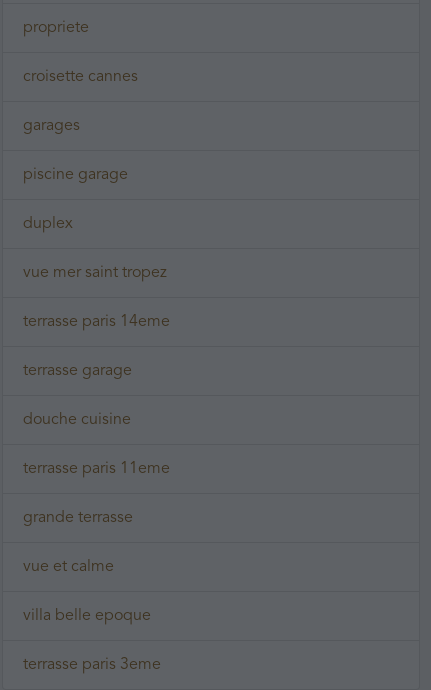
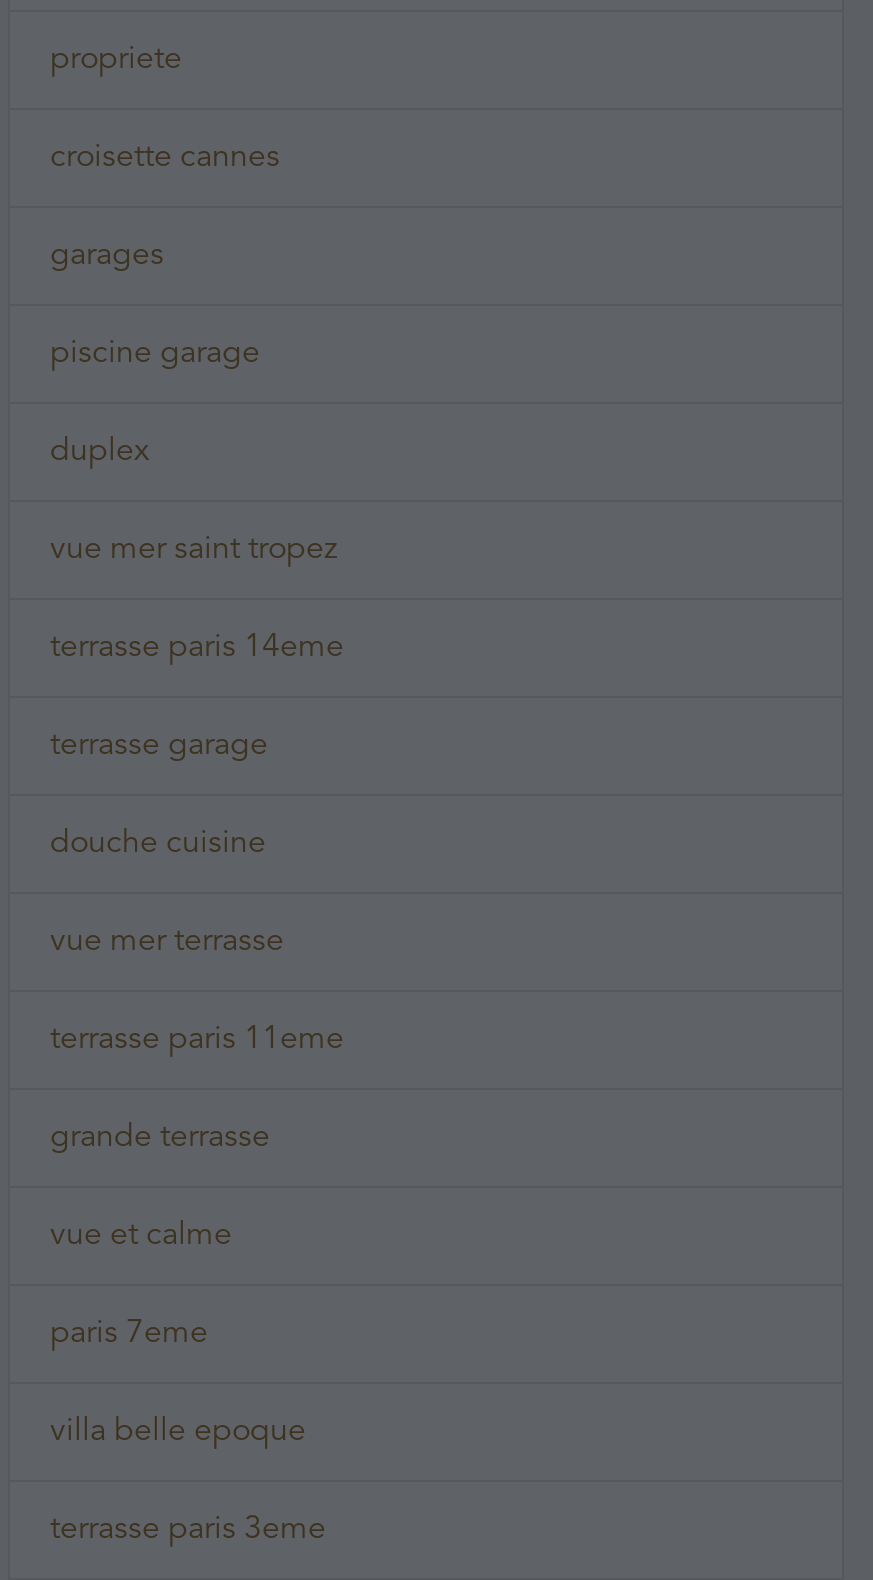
none -> [50,926,284,958] vue mer terrasse
none -> [50,1318,208,1350] paris 7eme

